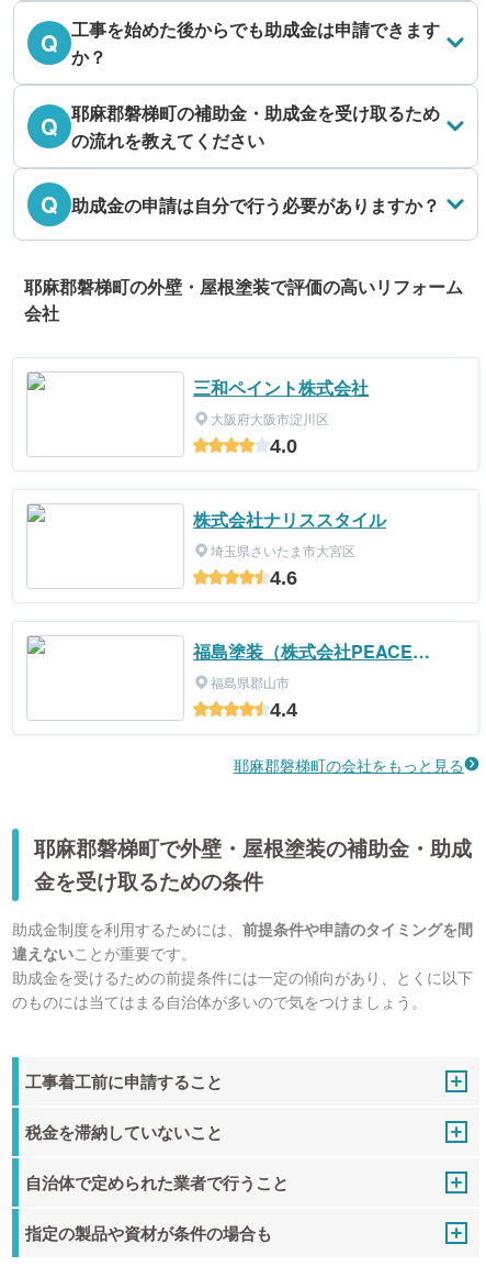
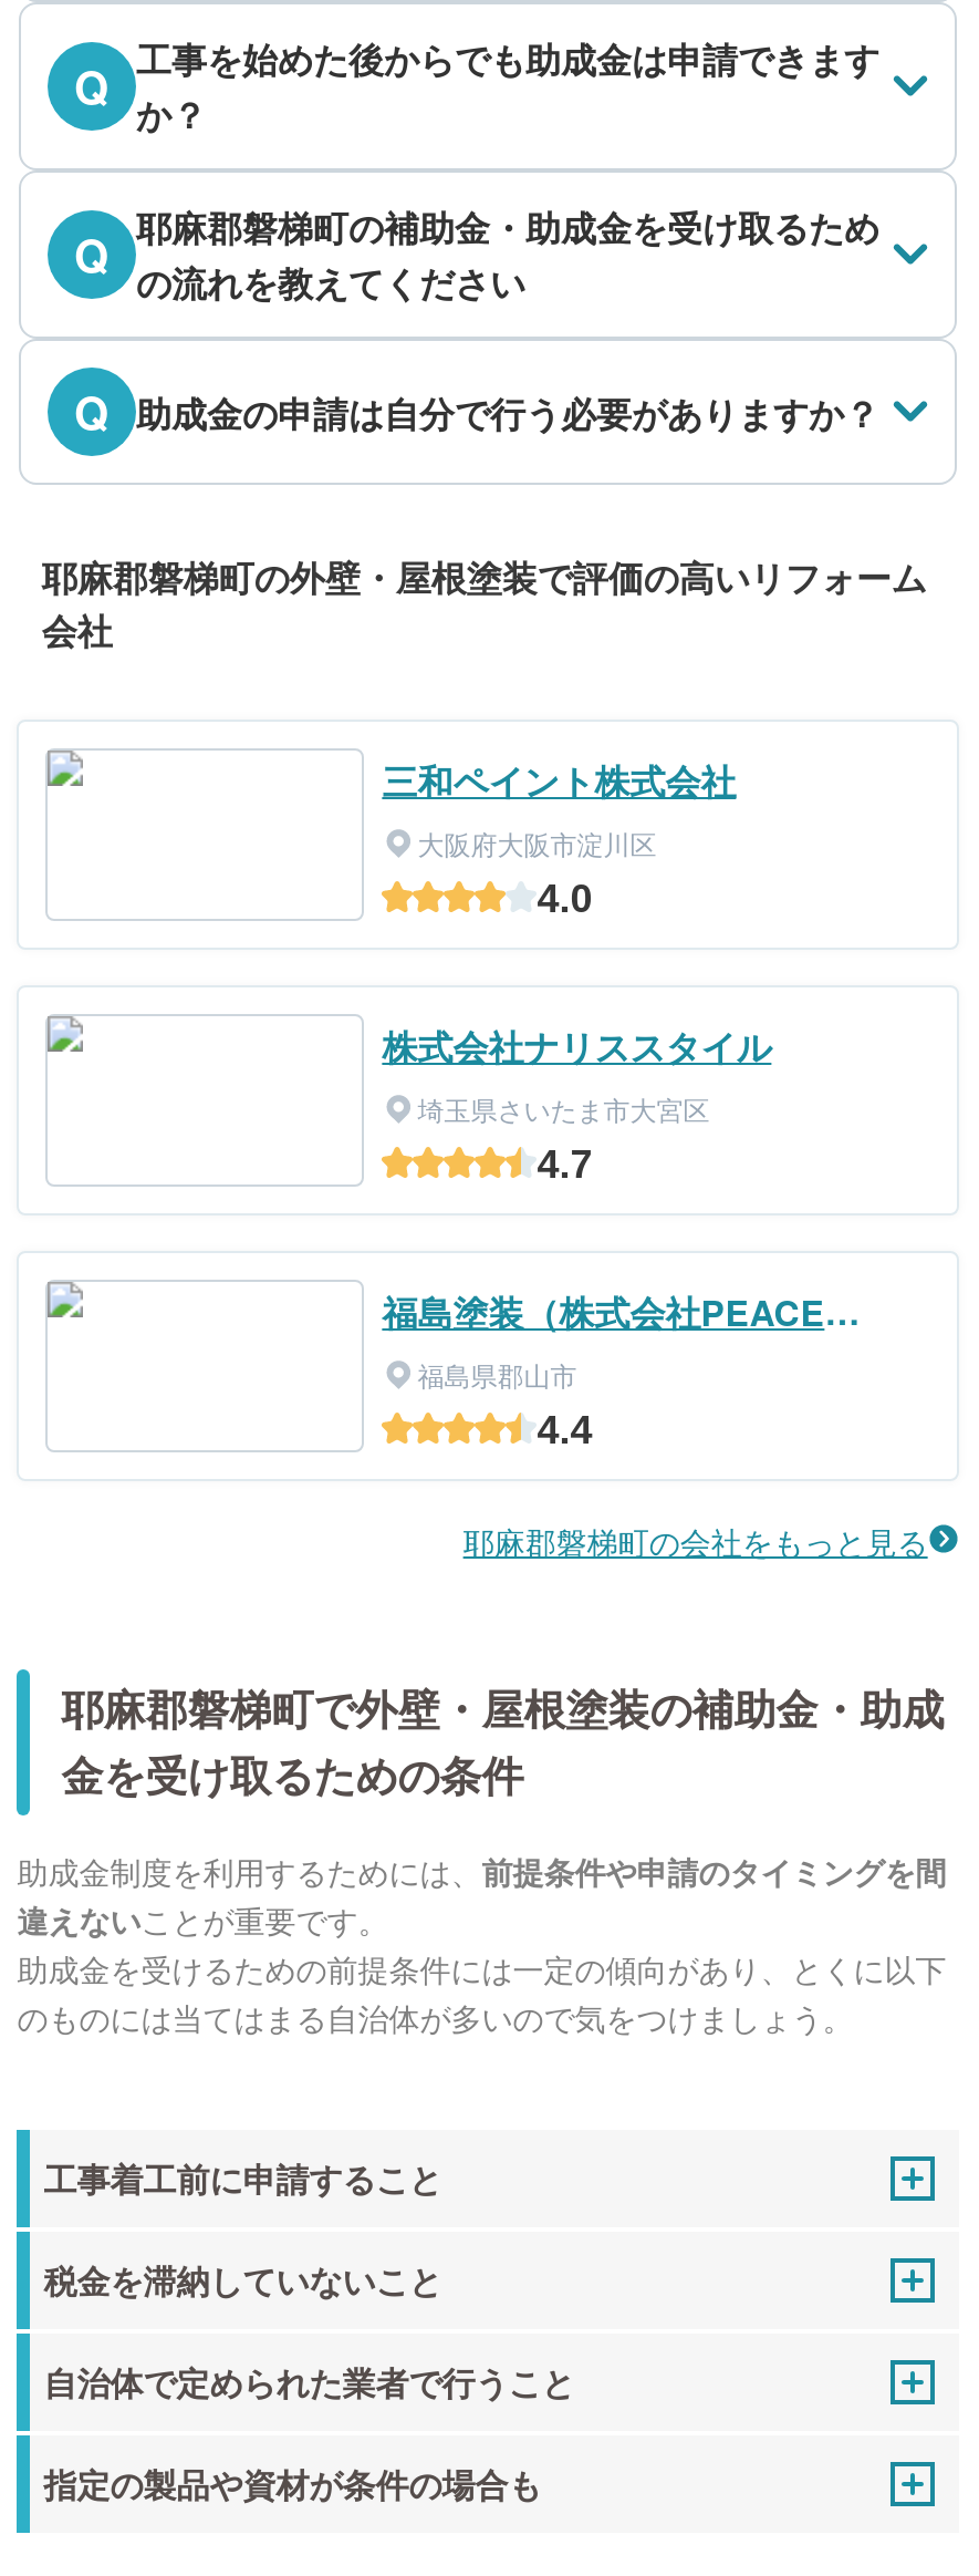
[270,567,298,589] 4.6 -> [537,1142,592,1186] 4.7

